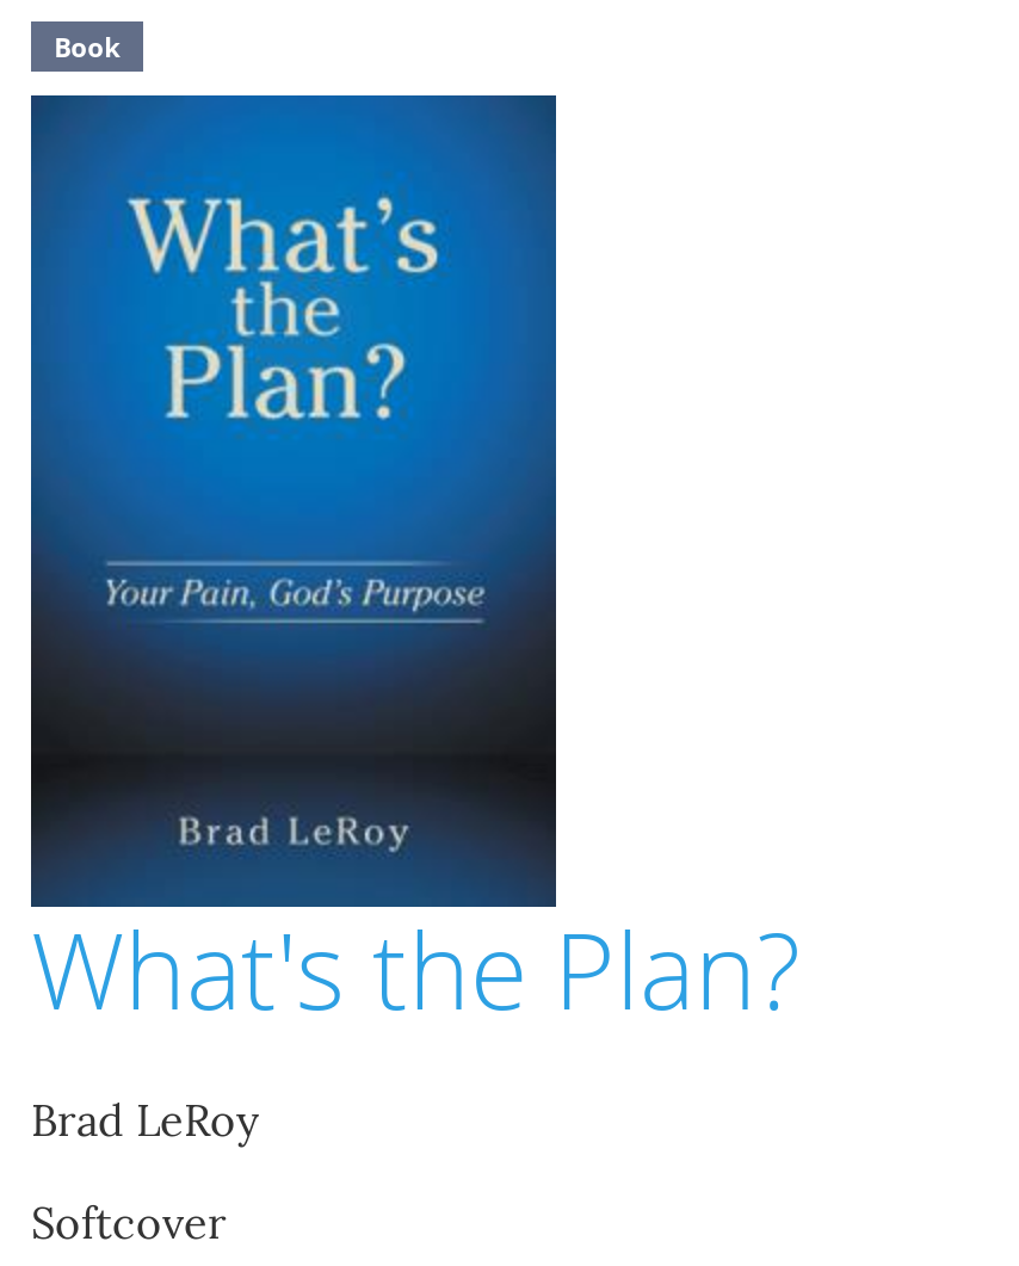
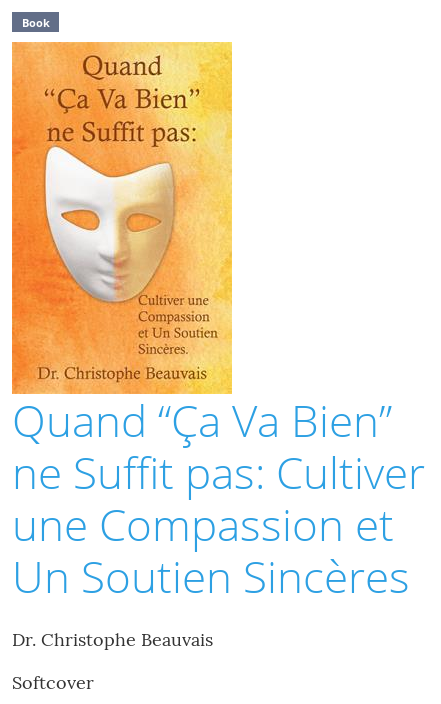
[29,92,558,507] [image] -> [11,41,233,371] [image]
[31,897,802,1148] What's the Plan? | Brad LeRoy -> [12,390,425,651] Quand “Ça Va Bien” | ne Suffit pas: Cultiver | une Compassion et | Un Soutien Sincères | Dr. Christophe Beauvais

